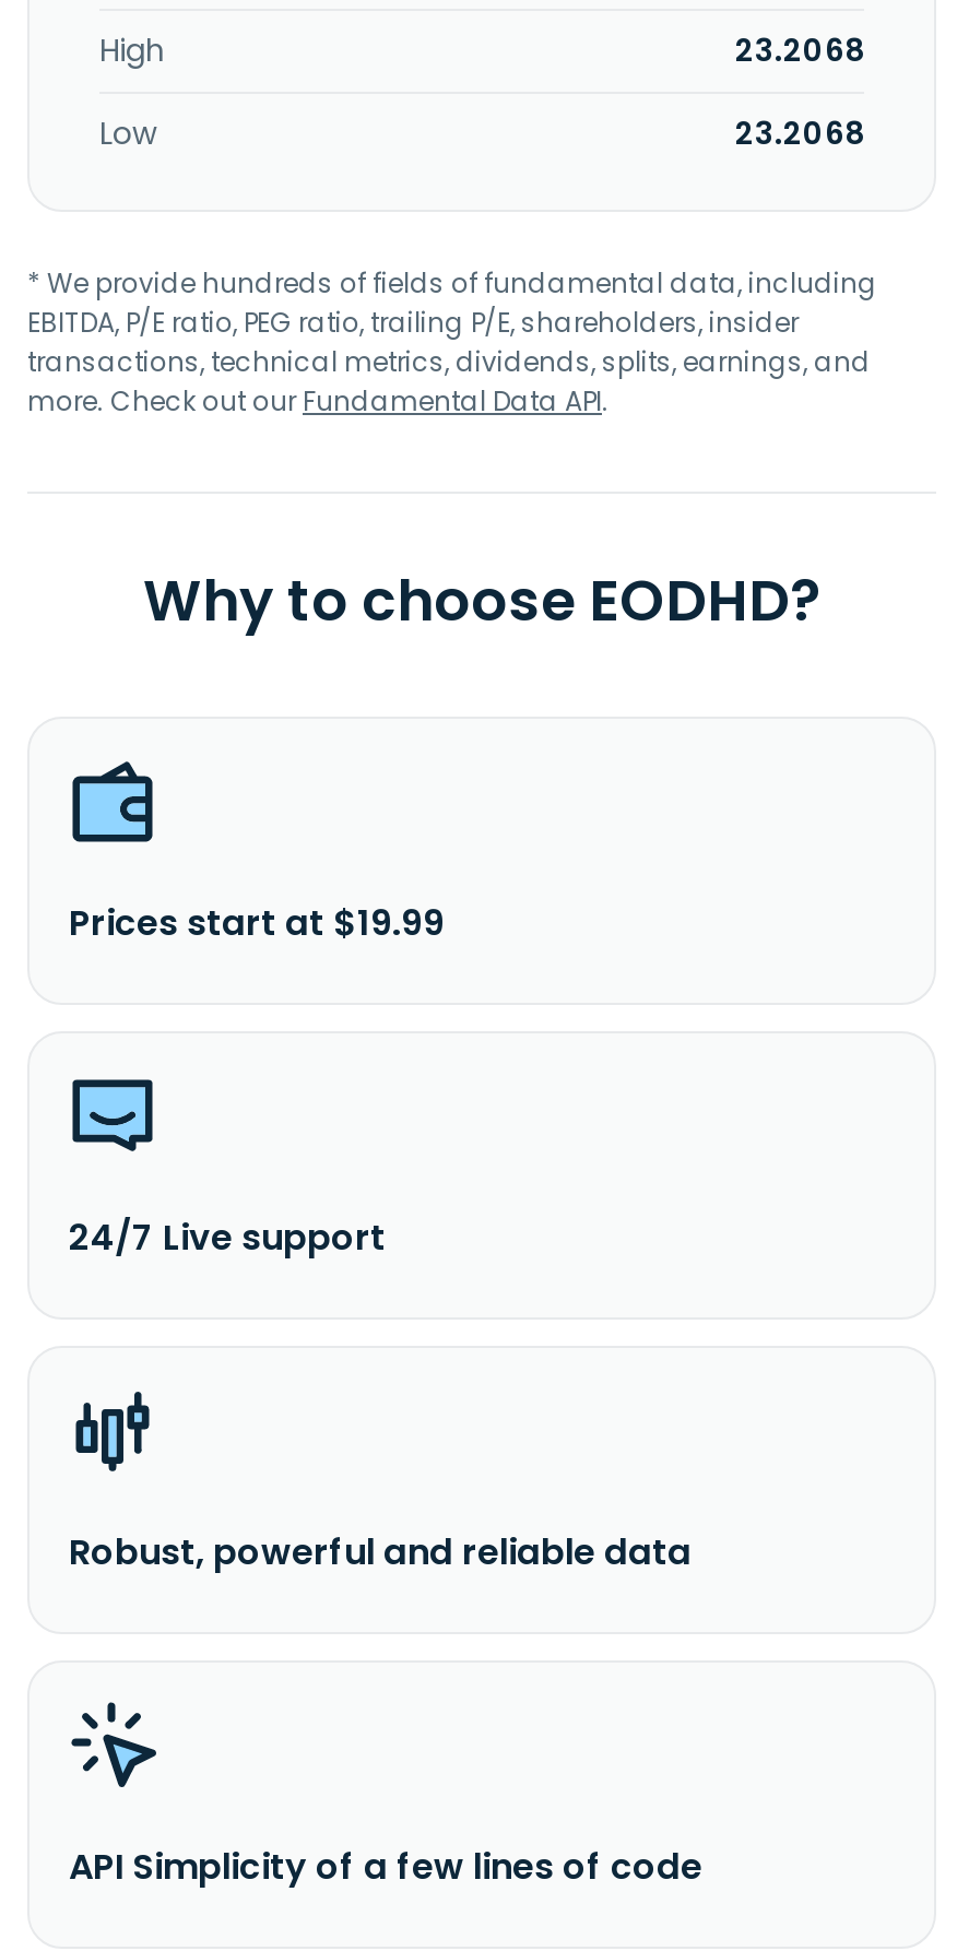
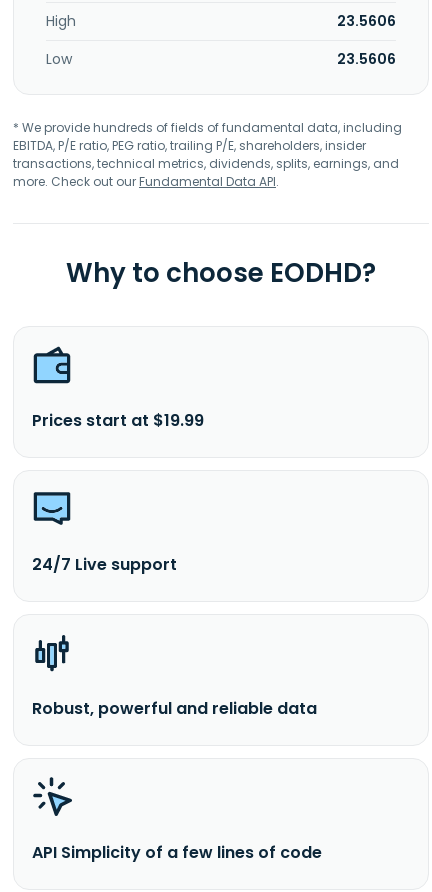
[735,28,864,72] 23.2068 -> [337,11,396,31] 23.5606
[735,111,864,155] 23.2068 -> [337,49,396,69] 23.5606

